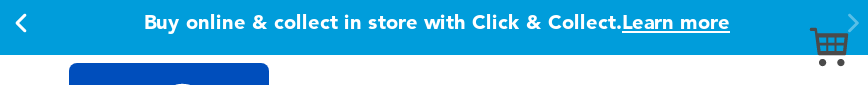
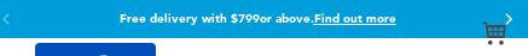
[144,9,730,35] Buy online & collect in store with Click & Collect.Learn more -> [119,11,396,26] Free delivery with $799or above.Find out more

